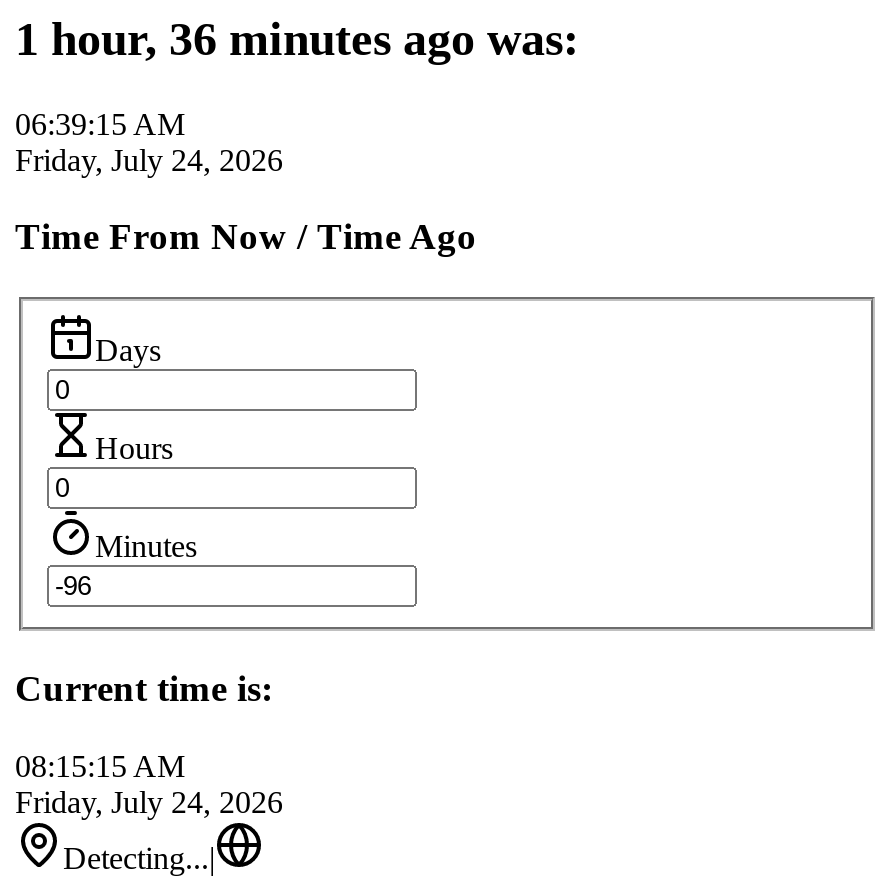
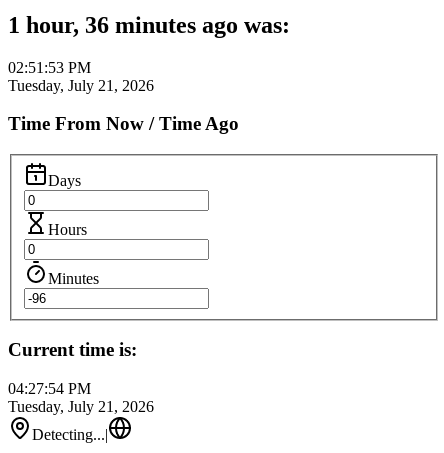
[15,106,283,176] 06:39:15 AM | Friday, July 24, 2026 -> [8,59,154,94] 02:51:53 PM | Tuesday, July 21, 2026
[15,749,283,819] 08:15:15 AM | Friday, July 24, 2026 -> [8,380,154,415] 04:27:54 PM | Tuesday, July 21, 2026

